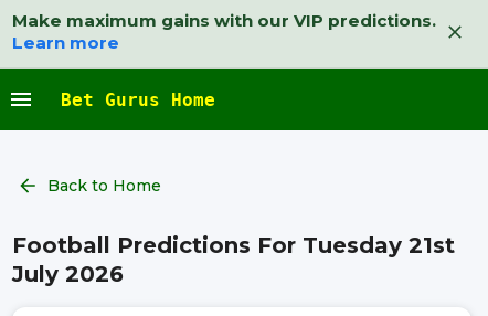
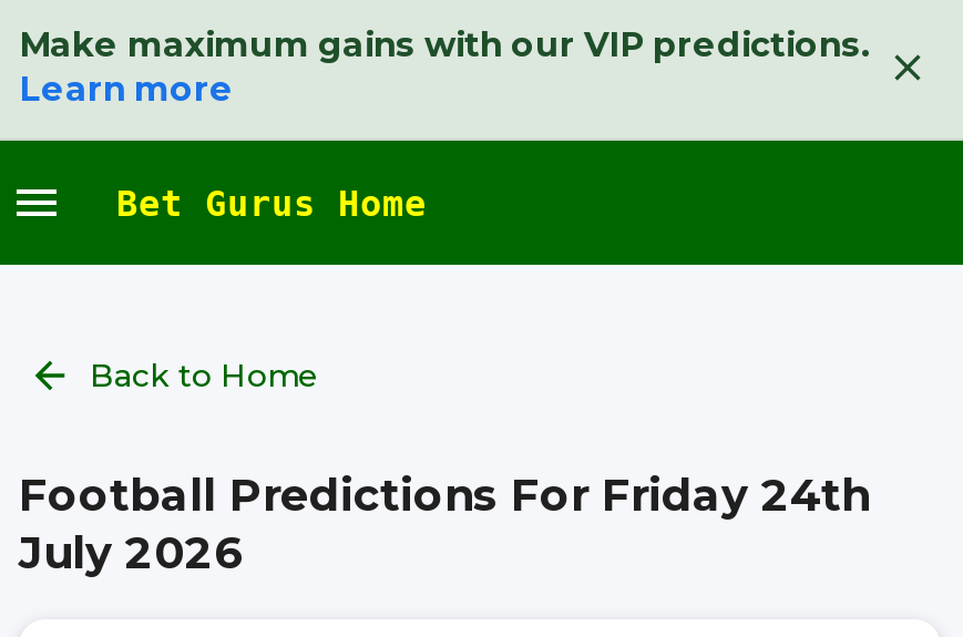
[12,232,455,259] Football Predictions For Tuesday 21st -> [19,469,870,522] Football Predictions For Friday 24th

